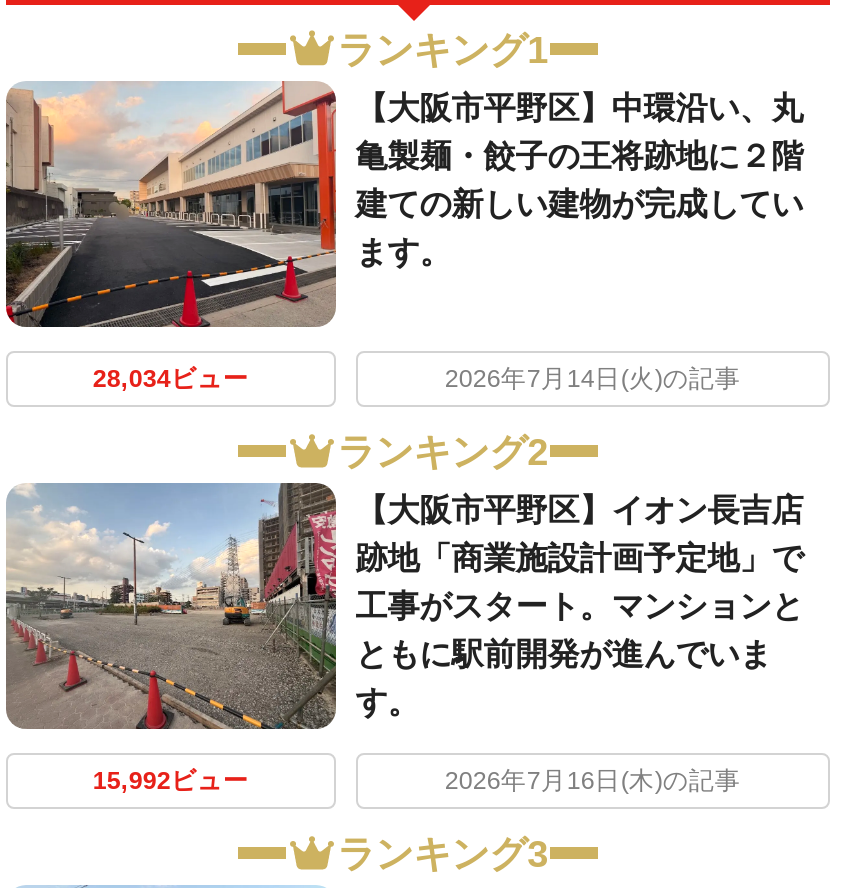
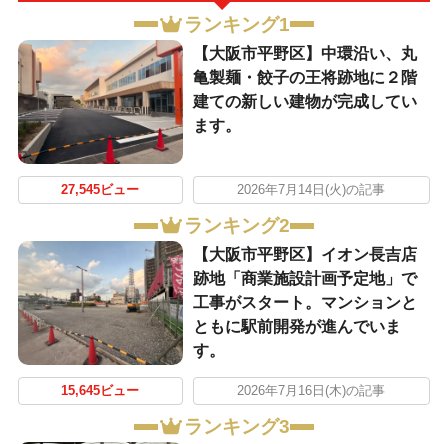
[93,366,249,394] 28,034ビュー -> [61,183,139,197] 27,545ビュー
[93,768,249,796] 15,992ビュー -> [61,384,139,398] 15,645ビュー

